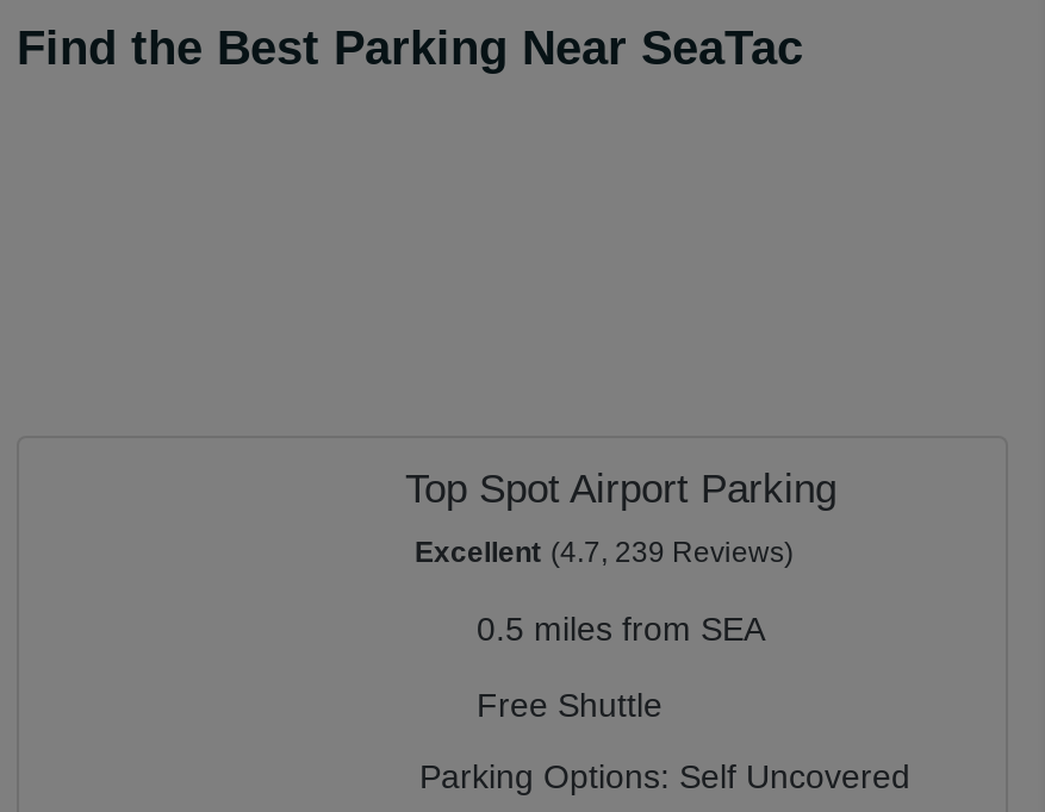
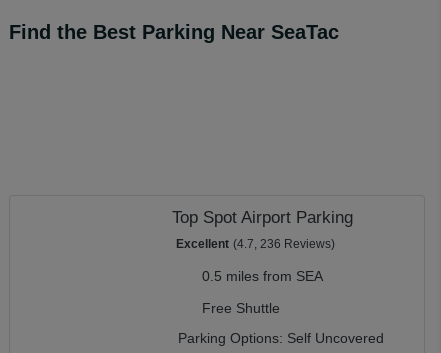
[415,536,794,569] Excellent (4.7, 239 Reviews) -> [176,237,335,251] Excellent (4.7, 236 Reviews)

